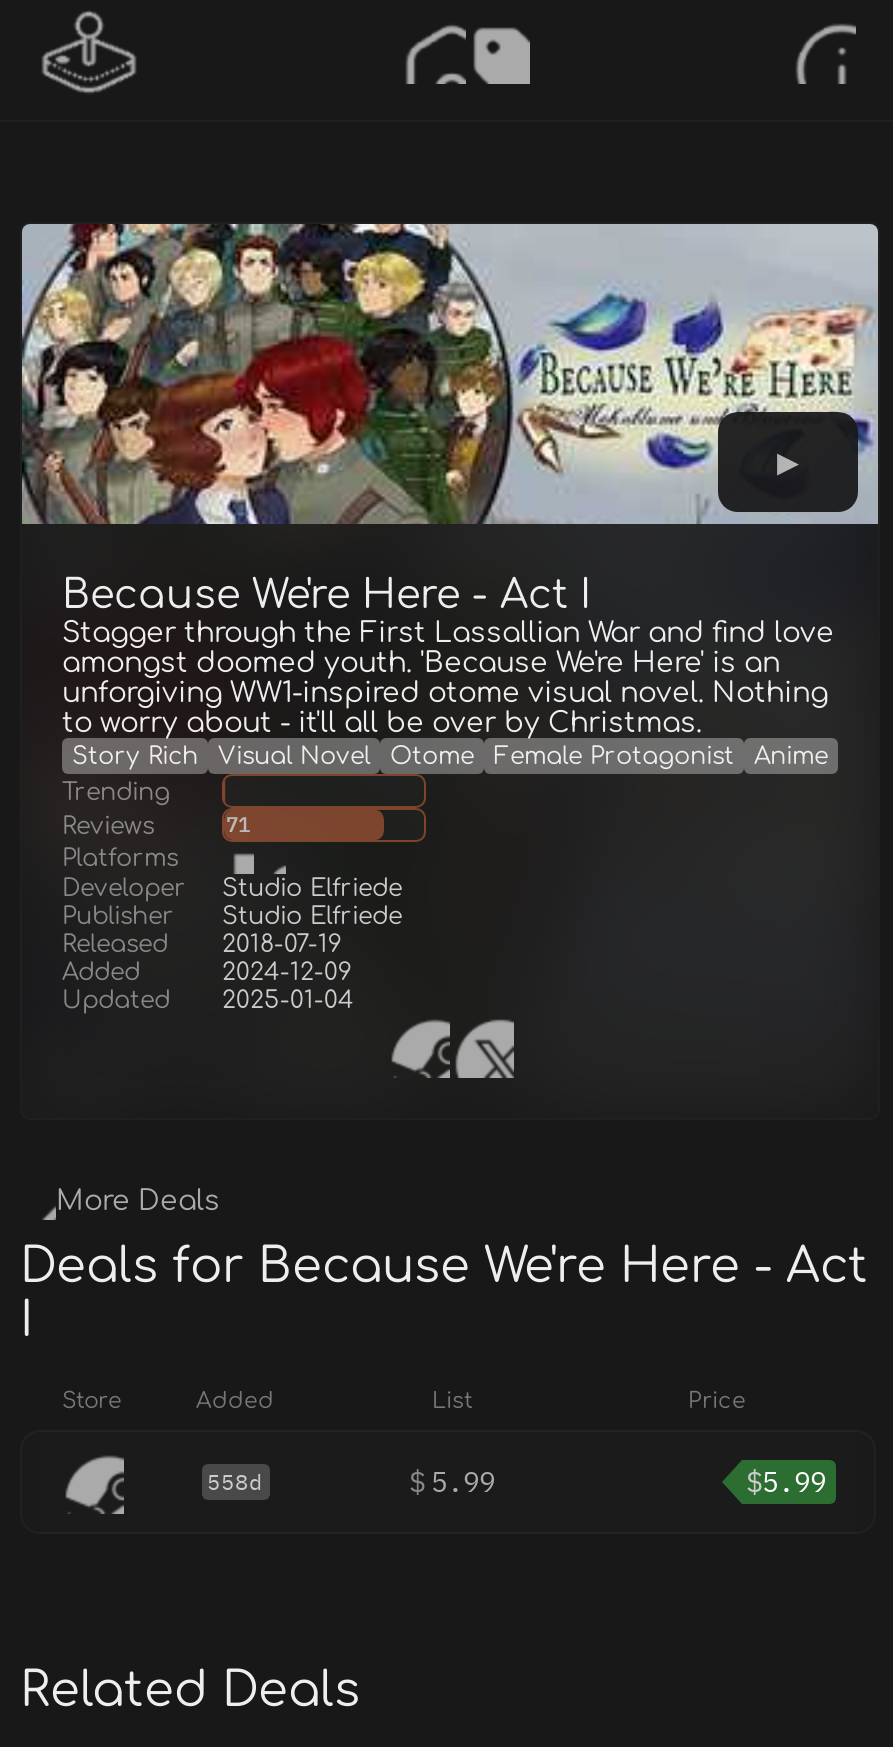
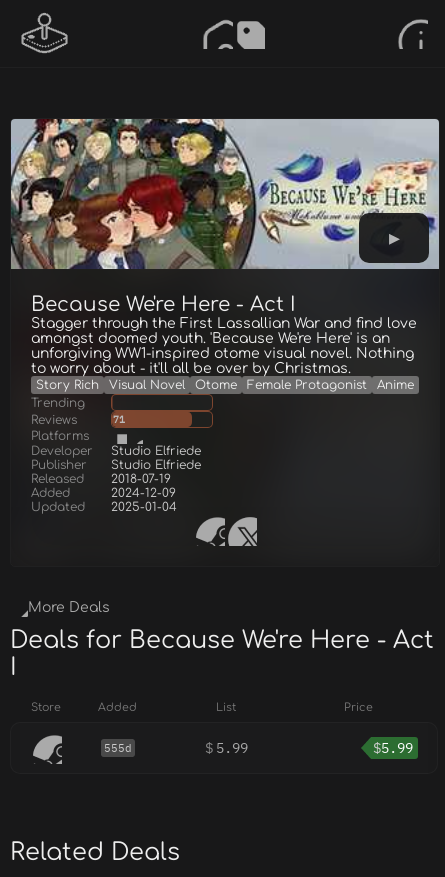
[207,1468,263,1496] 558d -> [103,741,131,755] 555d

